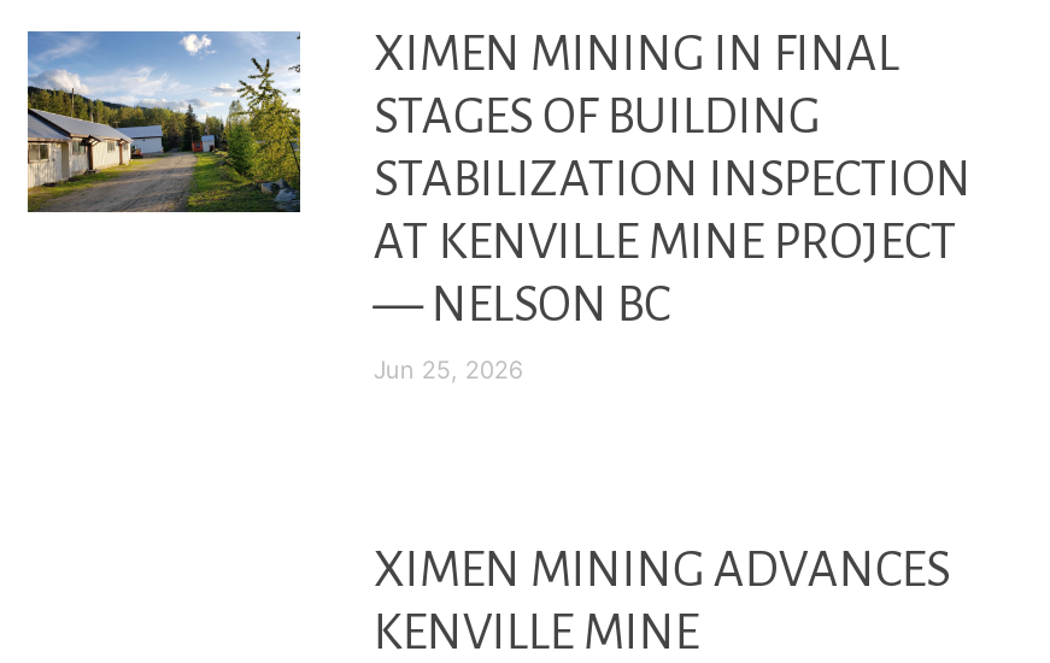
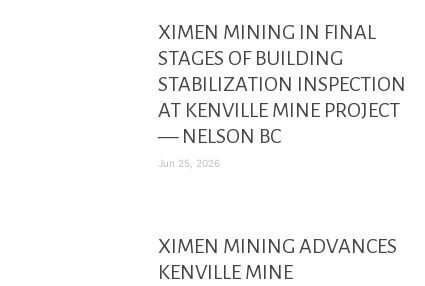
[25,29,303,215] [image] -> none

